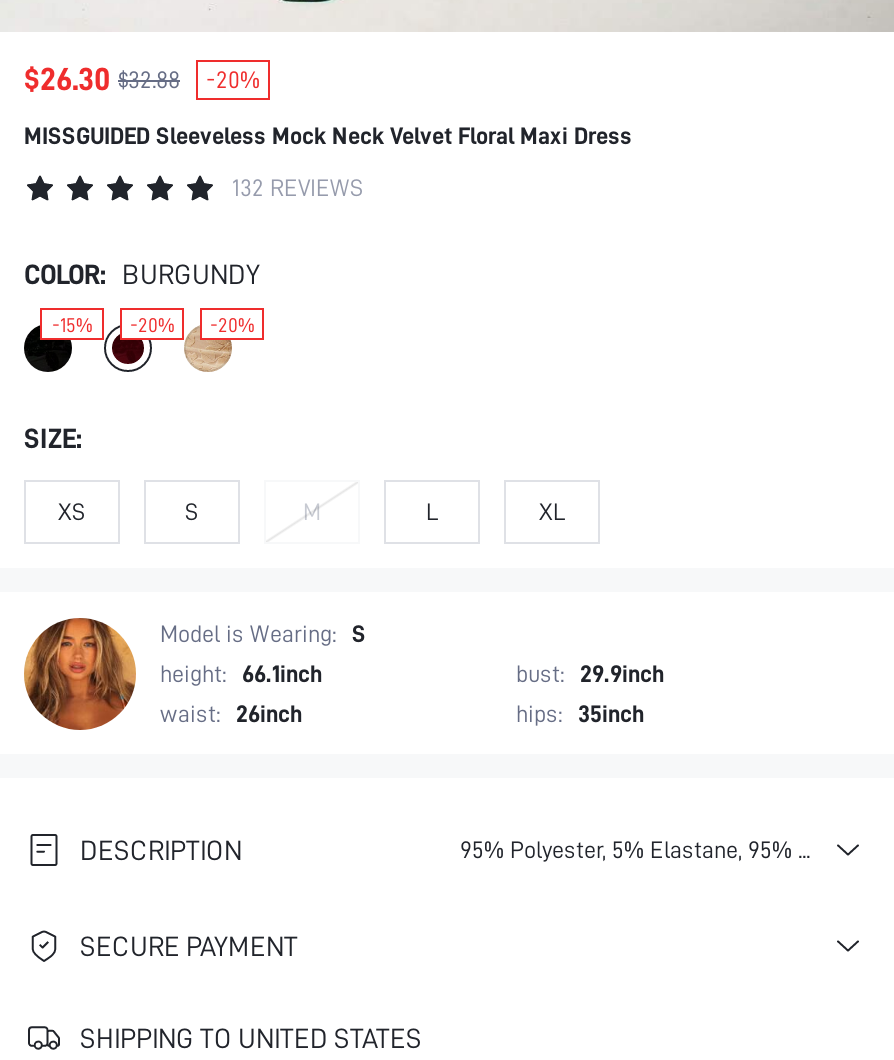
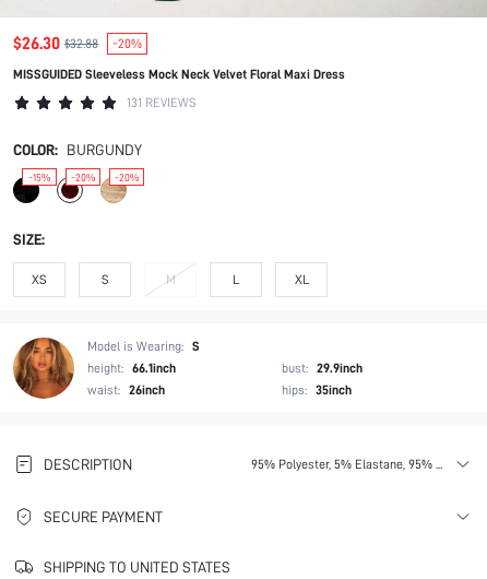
[232,175,364,203] 132 REVIEWS -> [127,95,197,111] 131 REVIEWS

